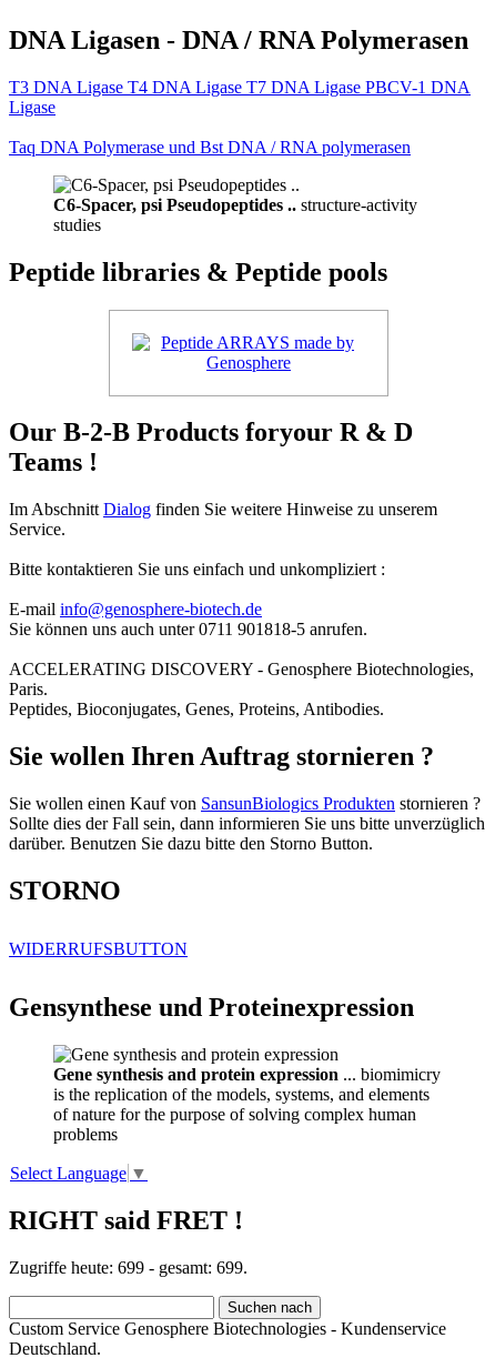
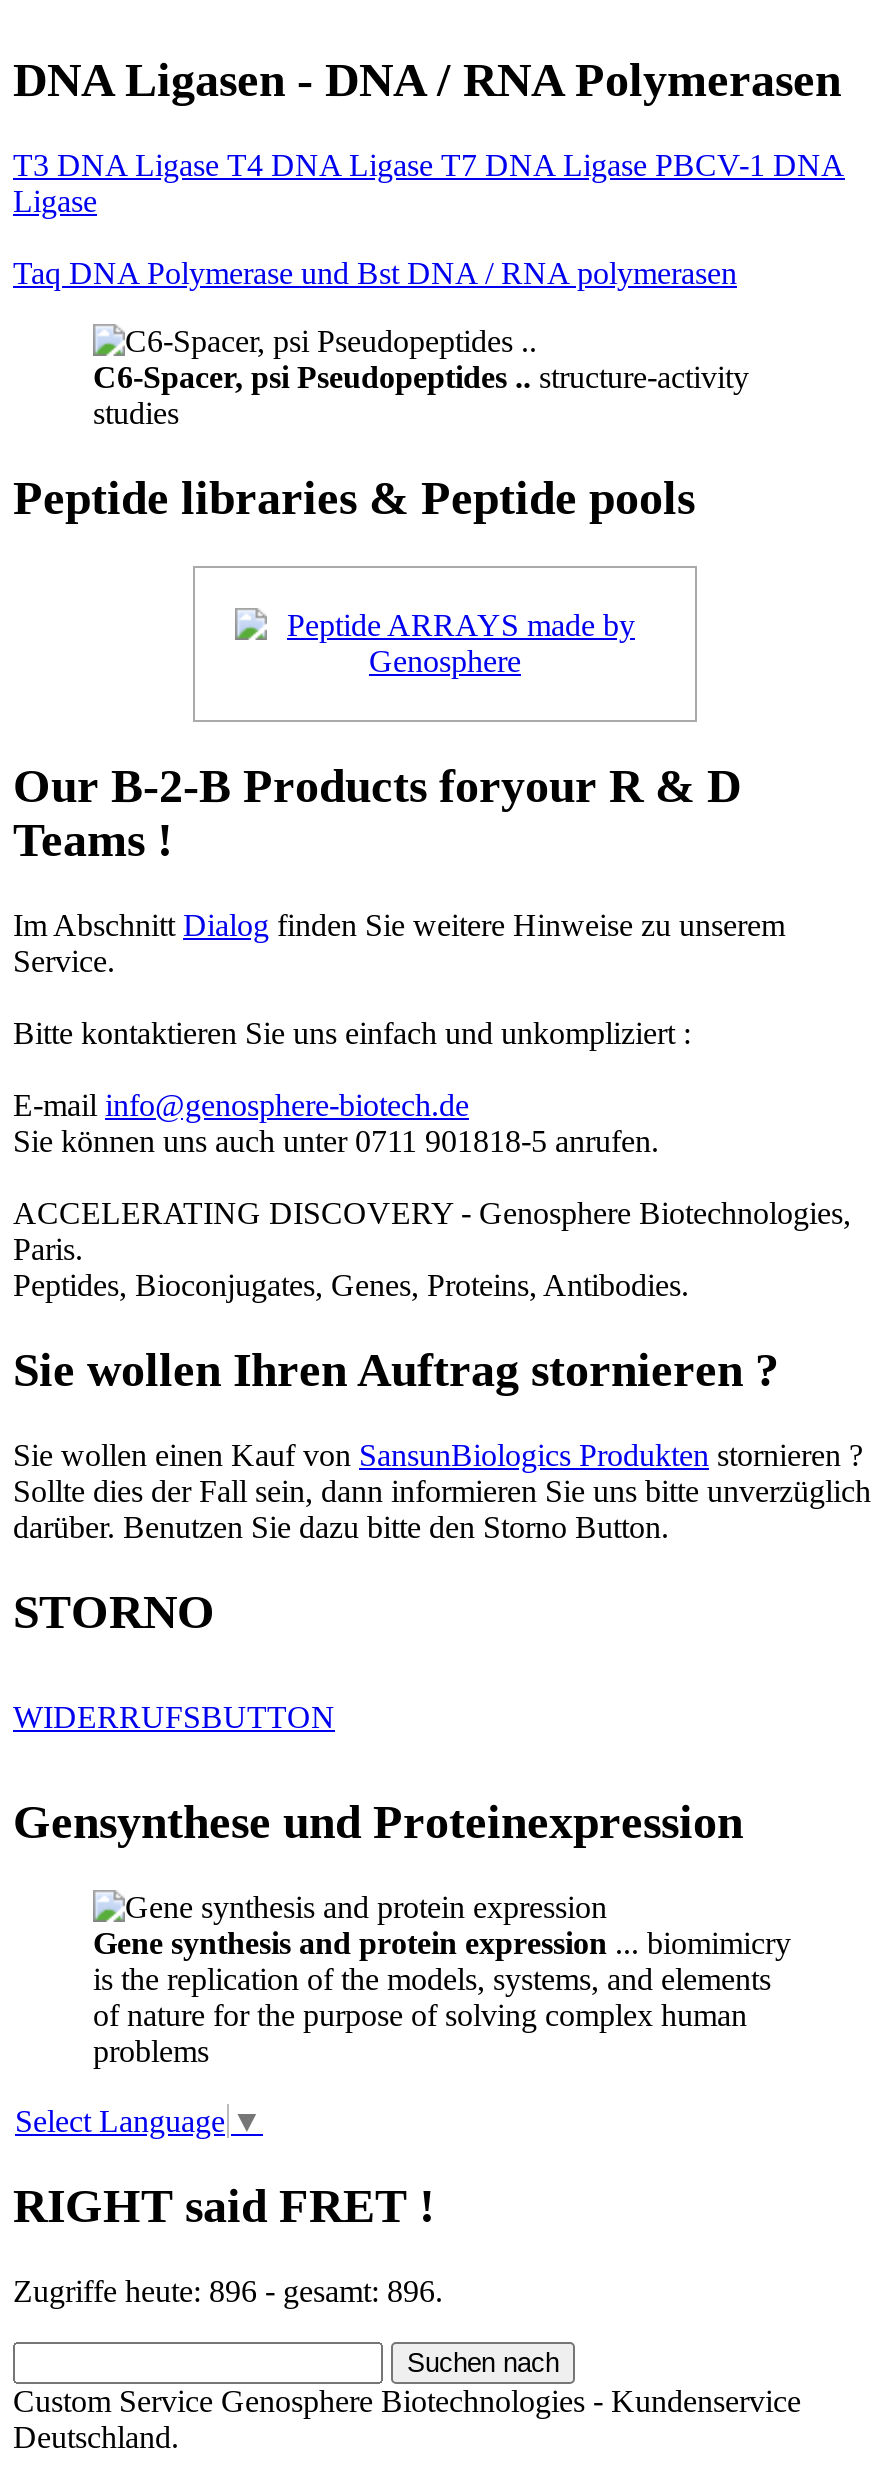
[9,1258,247,1277] Zugriffe heute: 699 - gesamt: 699. -> [13,2274,443,2308] Zugriffe heute: 896 - gesamt: 896.

